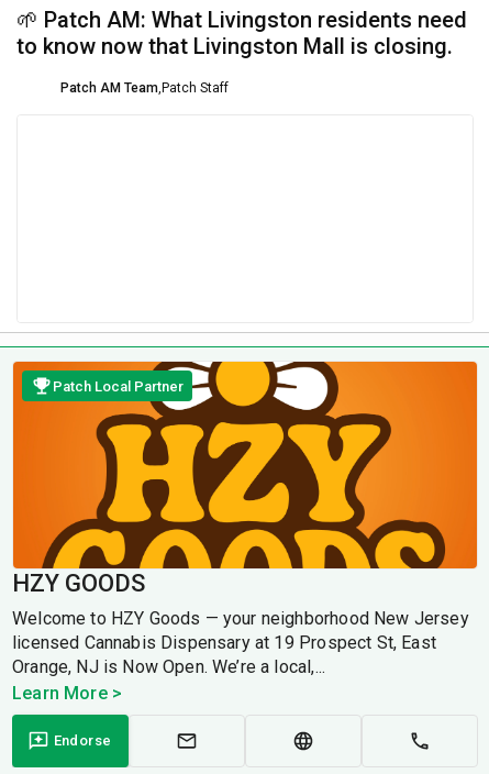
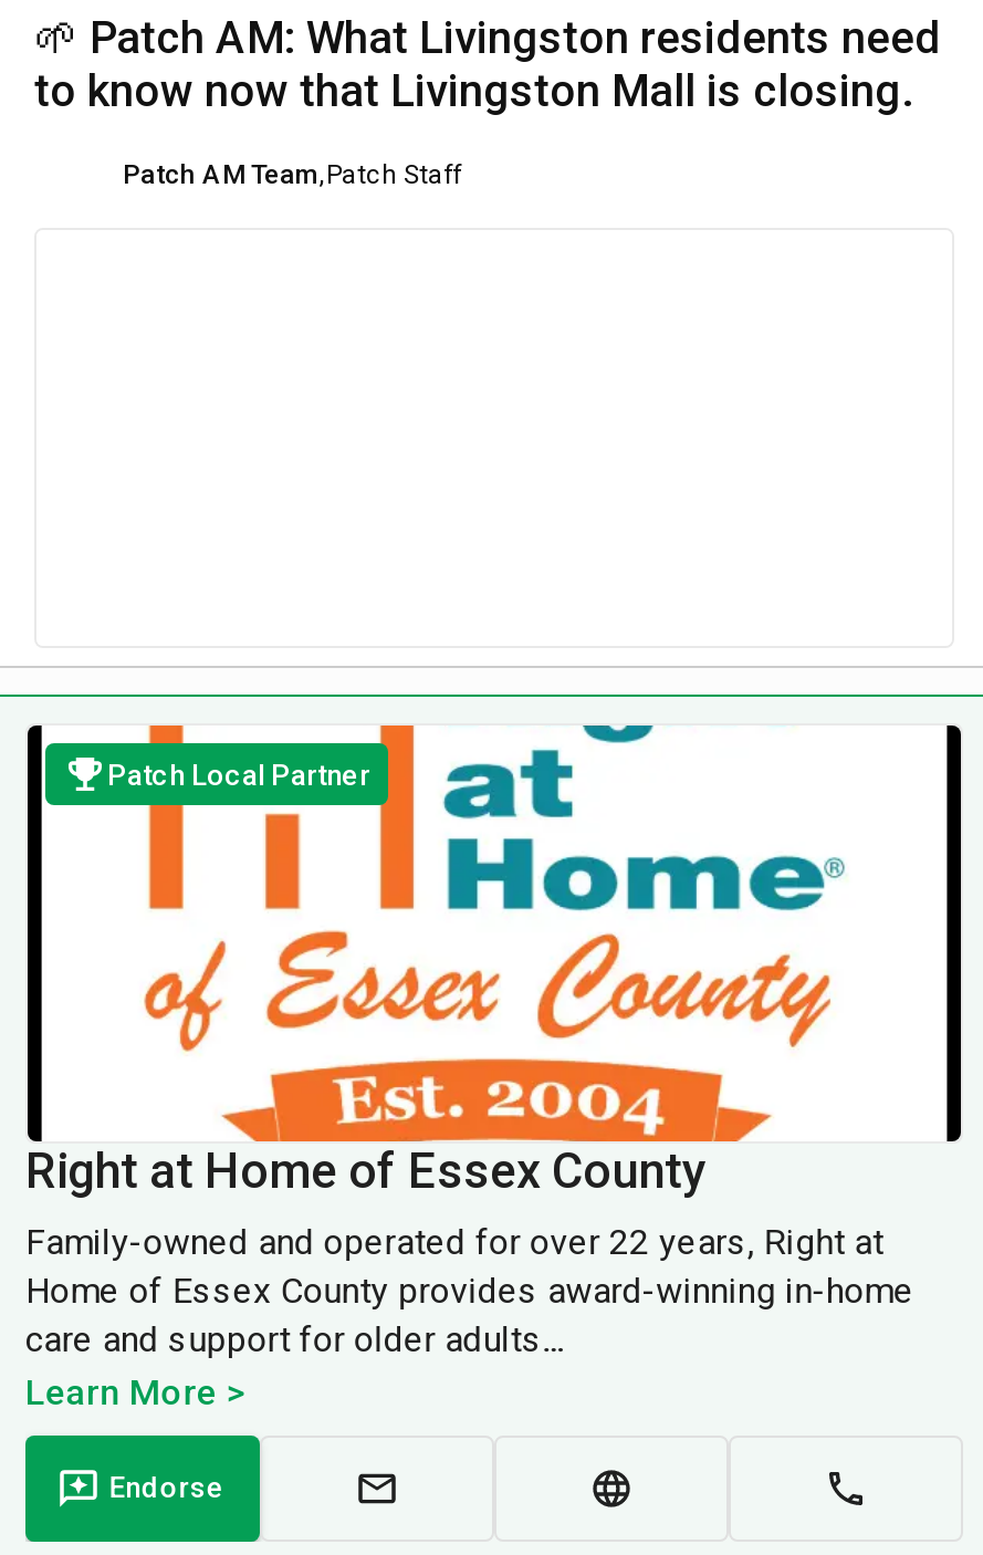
[12,361,478,677] [image] | HZY GOODS | Welcome to HZY Goods — your neighborhood New Jersey | licensed Cannabis Dispensary at 19 Prospect St, East | Orange, NJ is Now Open. We’re a local,... -> [25,723,963,1360] [image] | Right at Home of Essex County | Family-owned and operated for over 22 years, Right at | Home of Essex County provides award-winning in-home | care and support for older adults...

